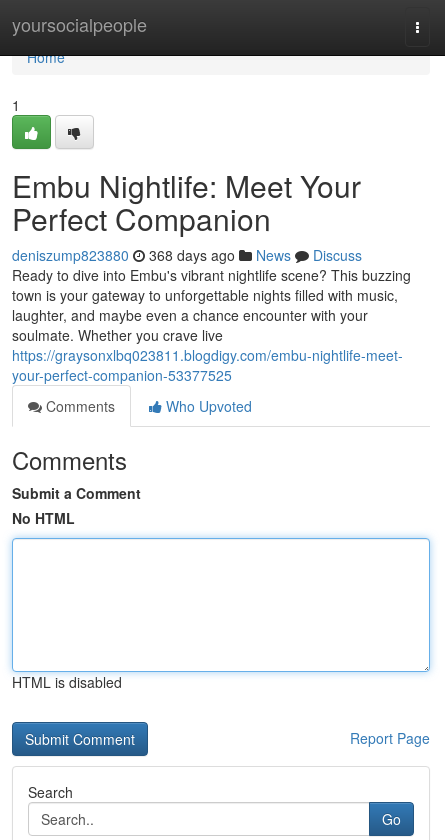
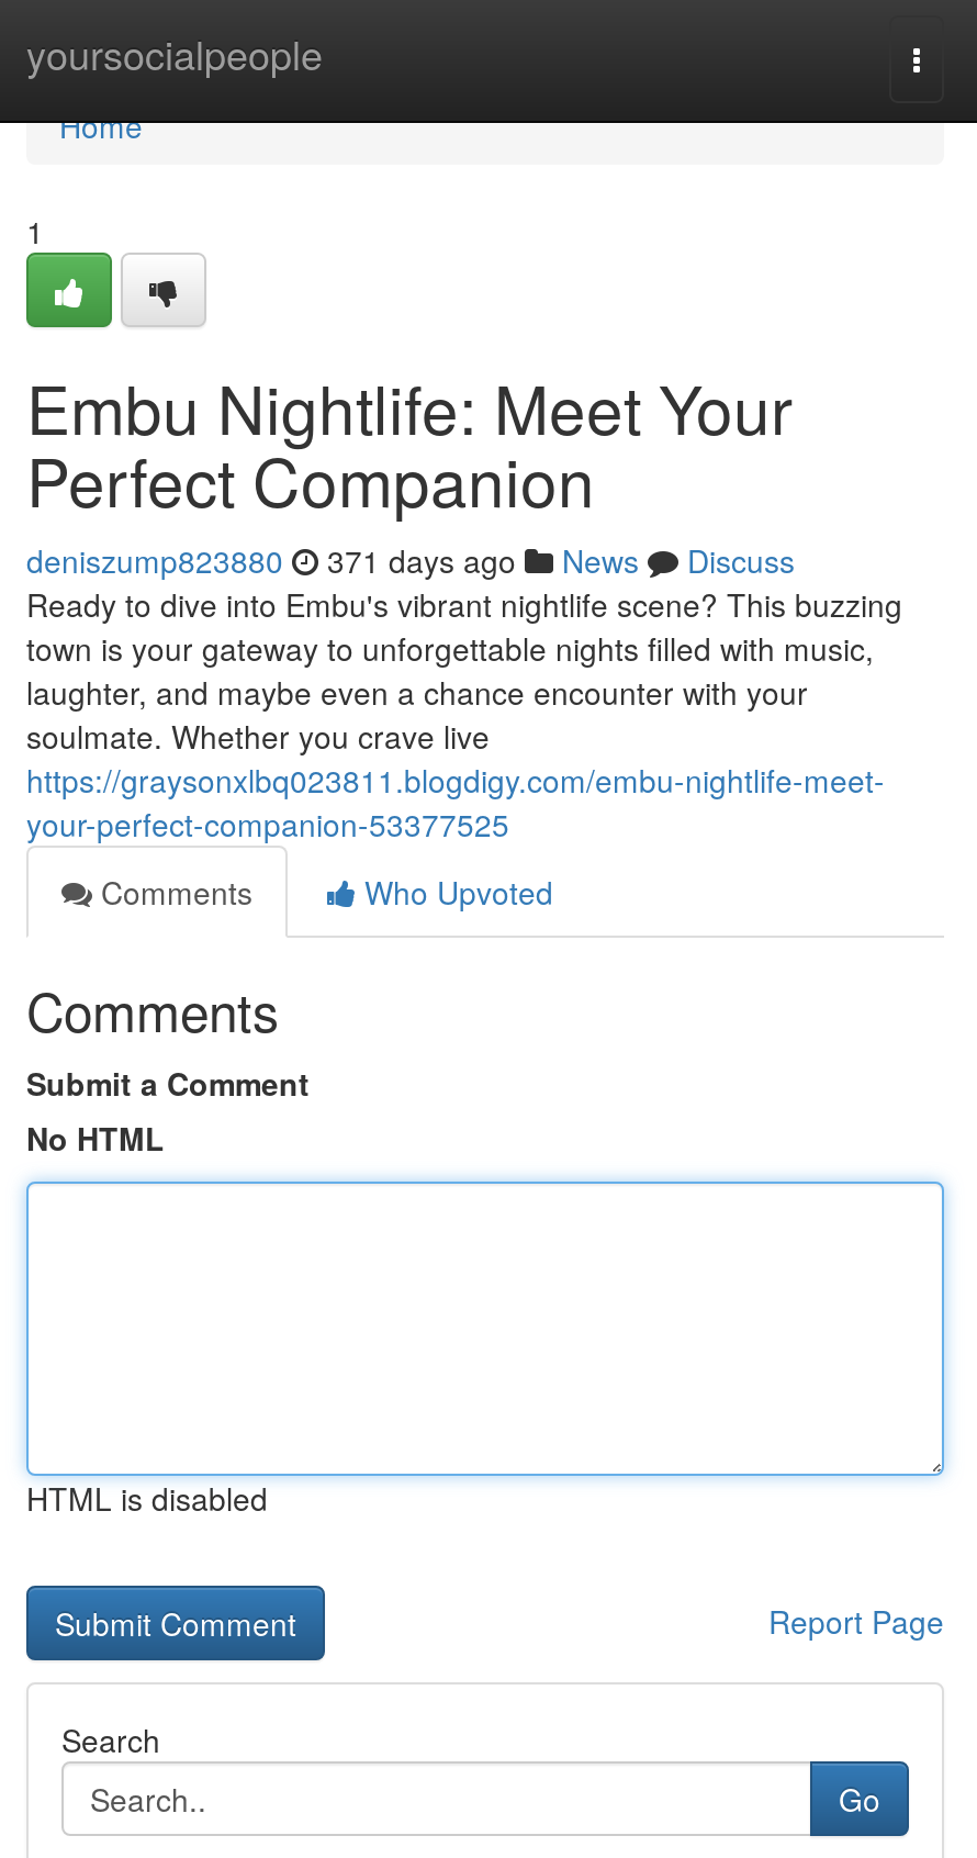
[12,245,362,265] deniszump823880 368 days ago News Discuss -> [26,538,795,582] deniszump823880 371 days ago News Discuss

